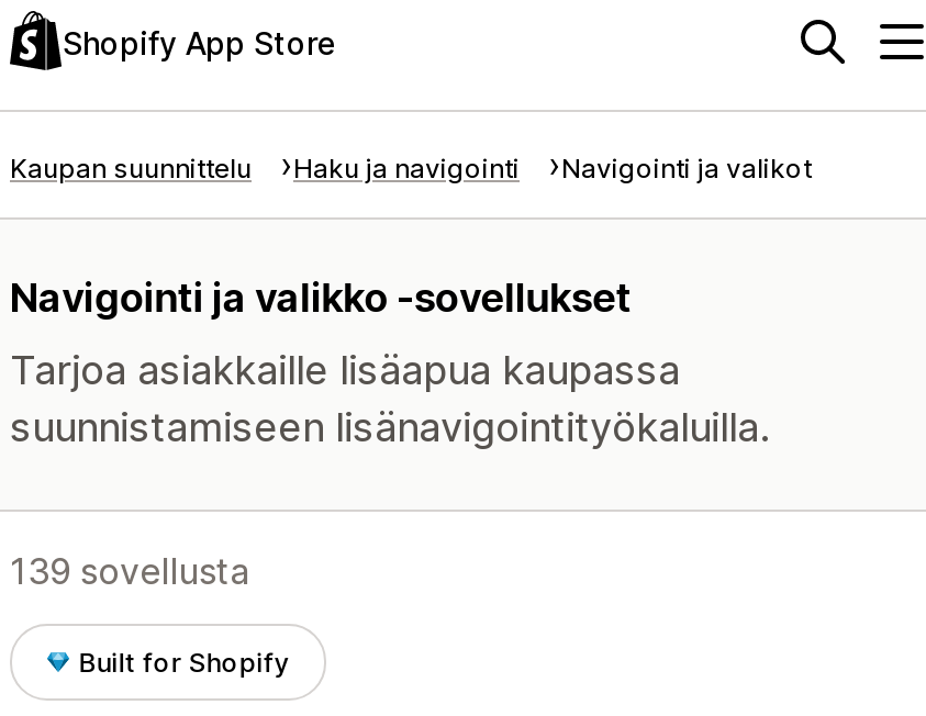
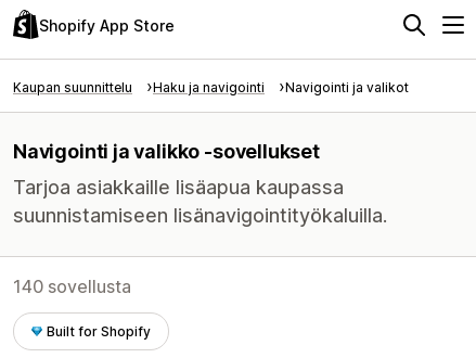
[10,549,249,593] 139 sovellusta -> [13,276,131,297] 140 sovellusta

